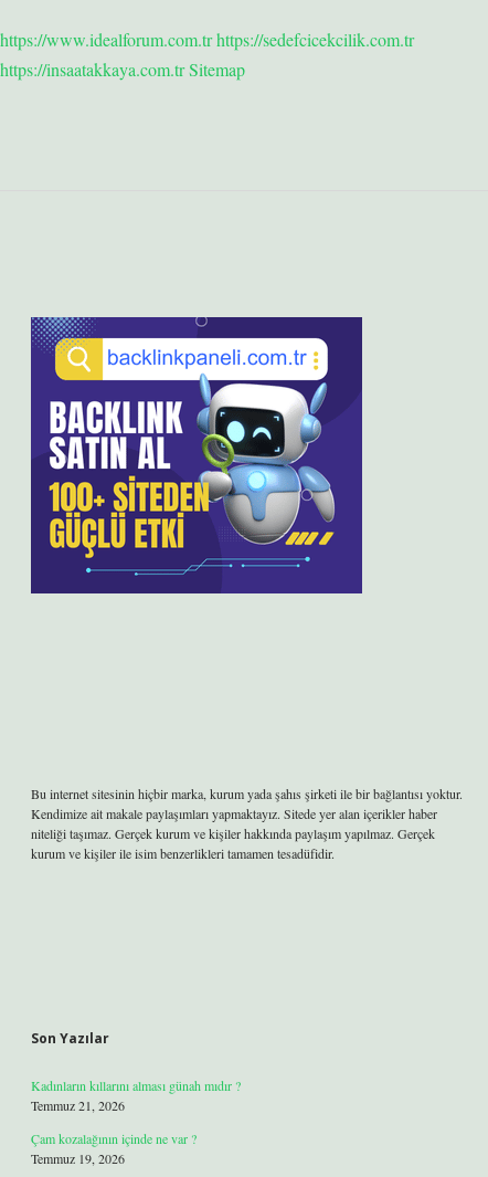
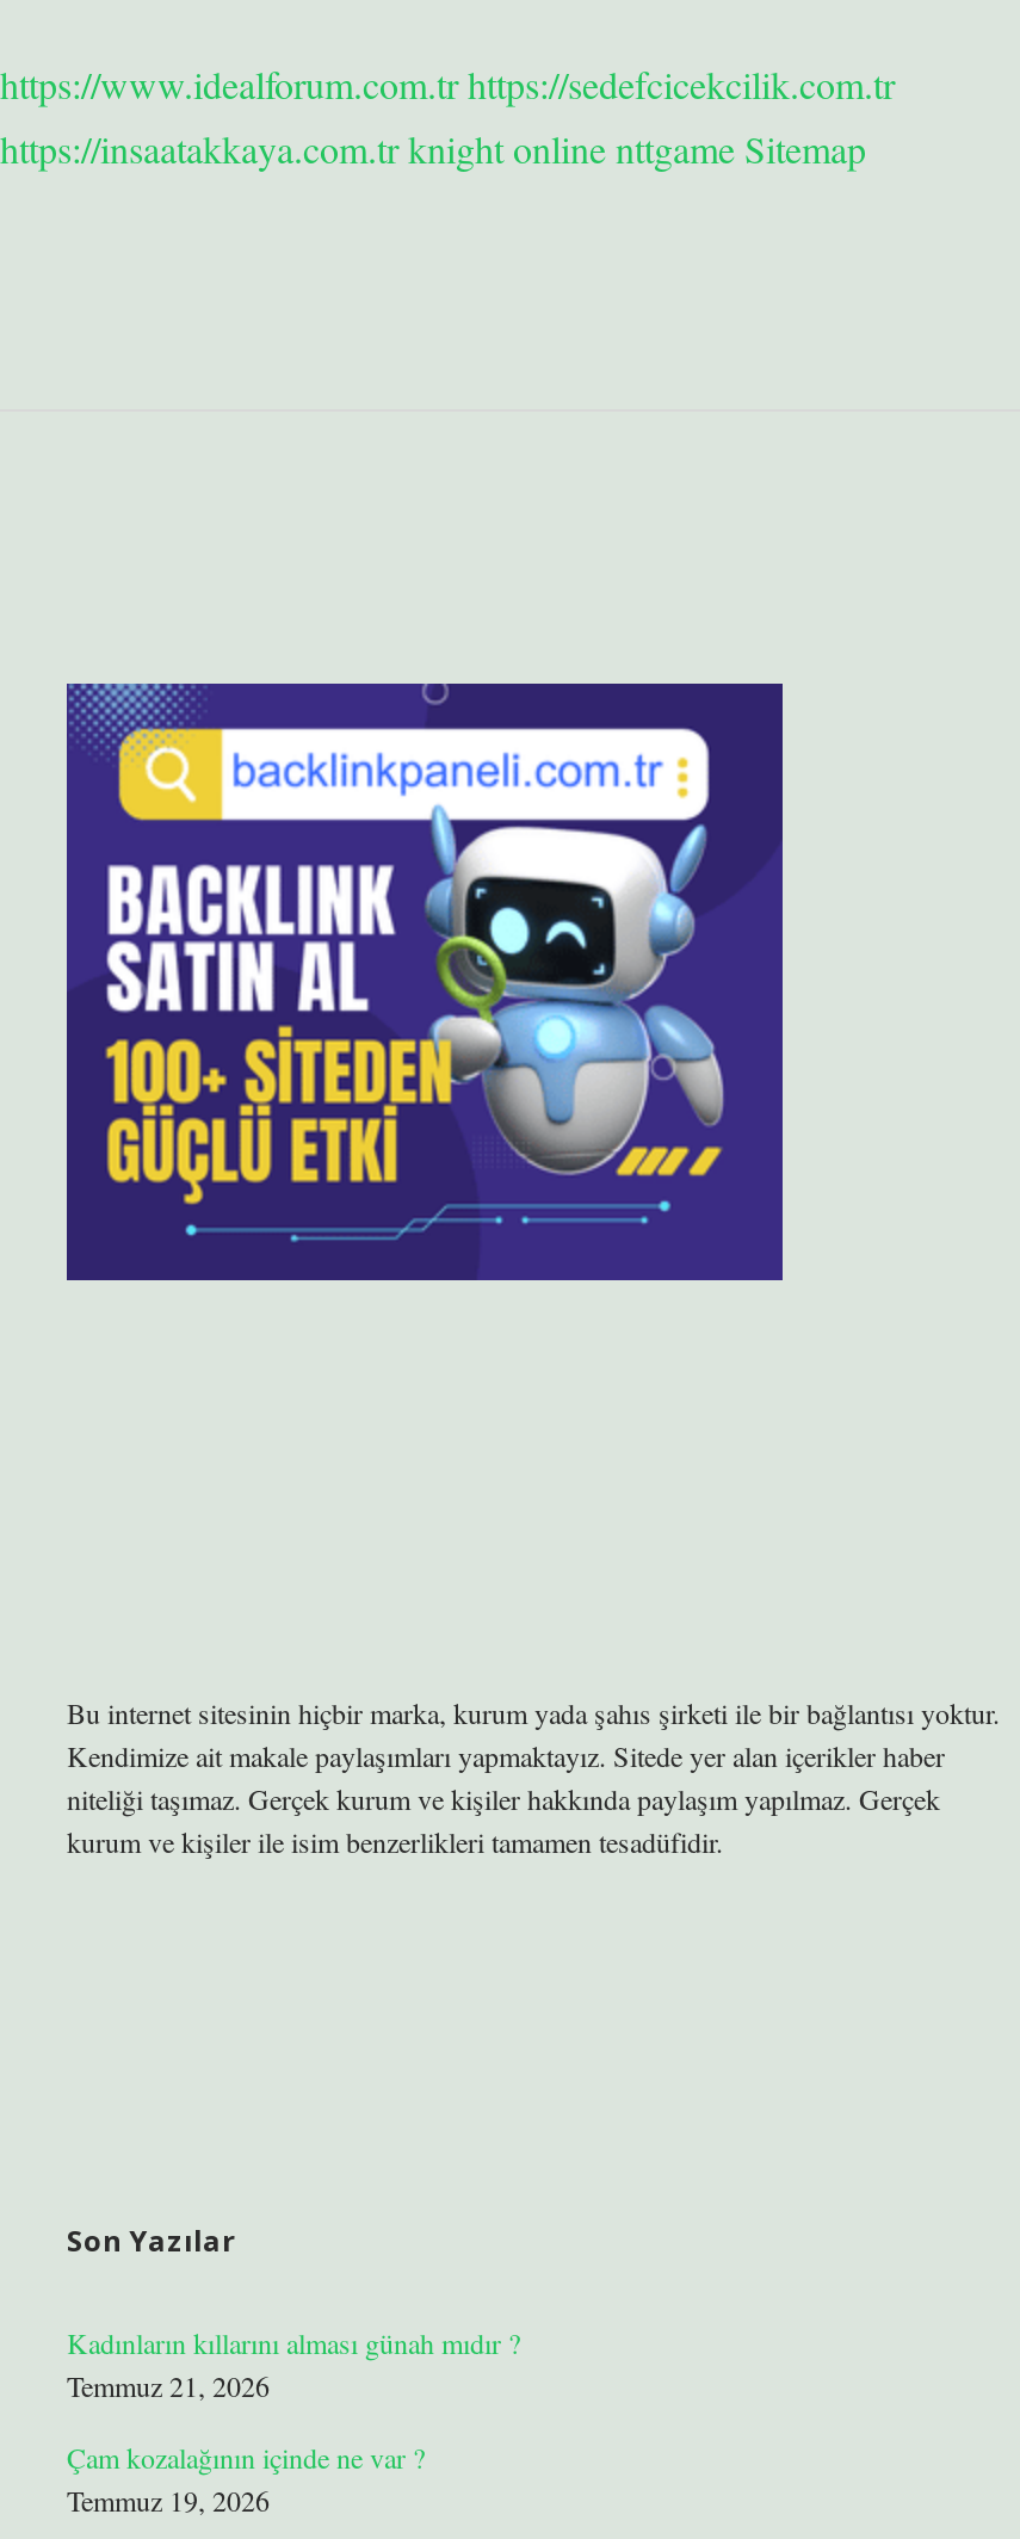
[0,57,245,81] https://insaatakkaya.com.tr Sitemap -> [0,123,866,173] https://insaatakkaya.com.tr knight online nttgame Sitemap

